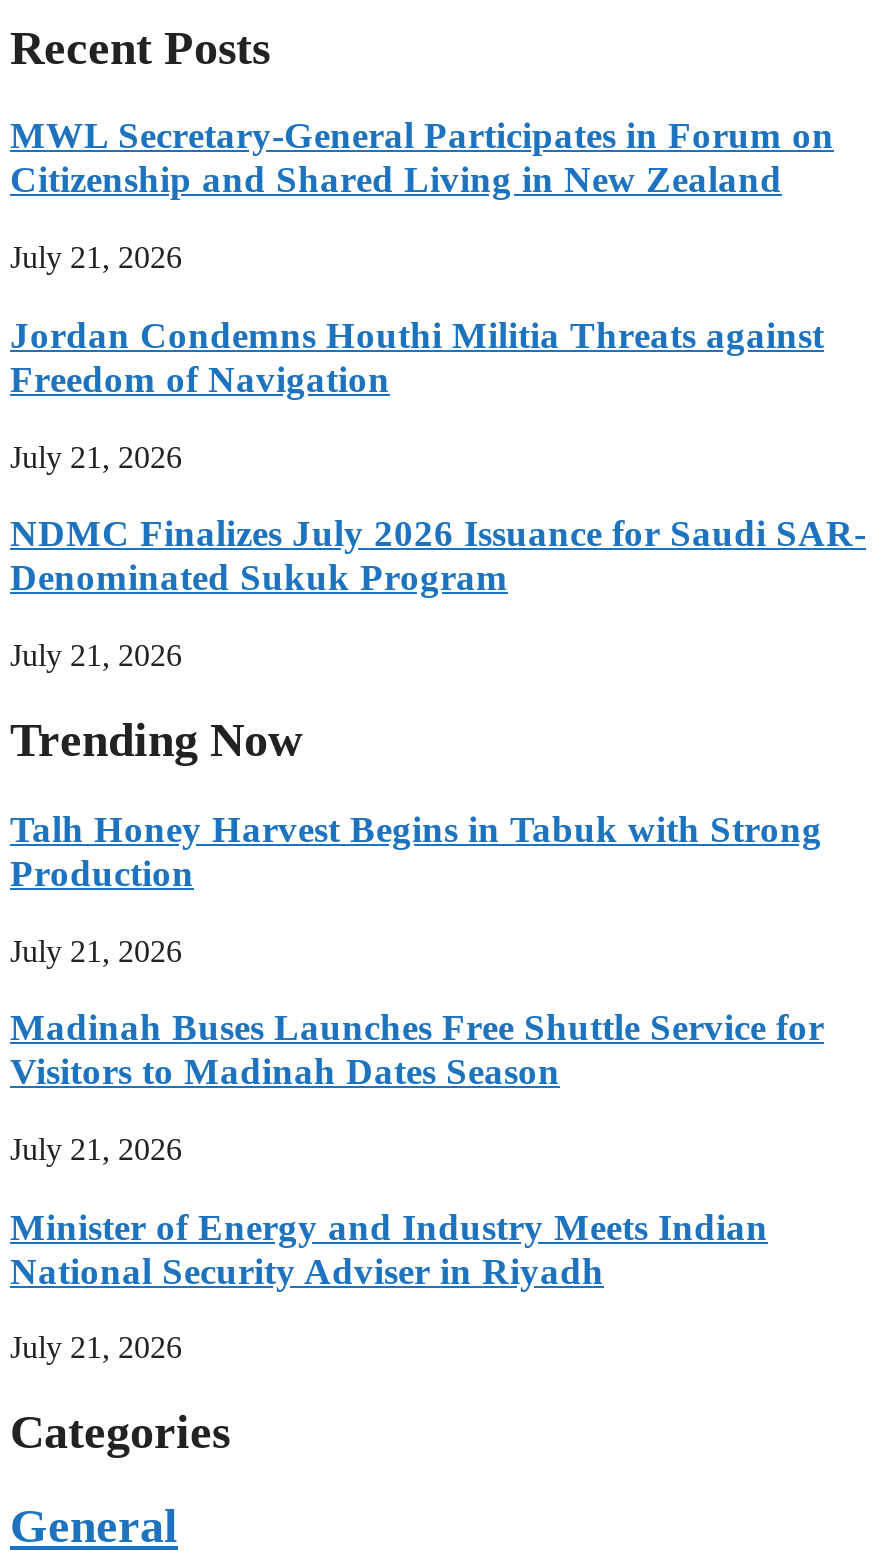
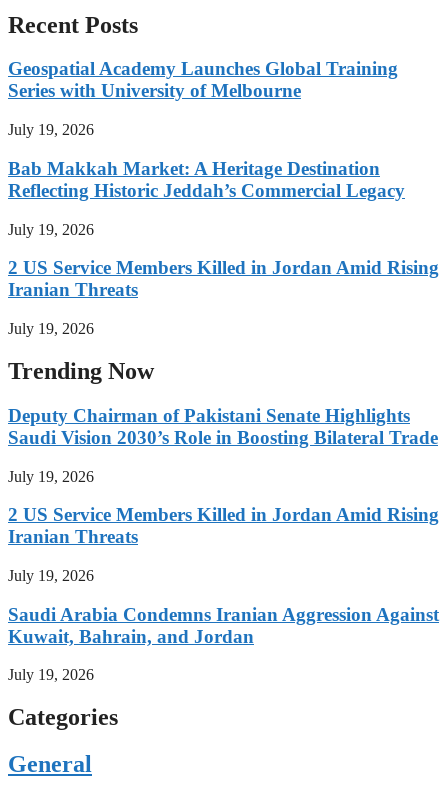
[10,115,834,201] MWL Secretary-General Participates in Forum on | Citizenship and Shared Living in New Zealand -> [8,58,398,101] Geospatial Academy Launches Global Training | Series with University of Melbourne
[10,240,182,274] July 21, 2026 -> [8,121,94,138] July 19, 2026
[10,314,824,400] Jordan Condemns Houthi Militia Threats against | Freedom of Navigation -> [8,158,405,201] Bab Makkah Market: A Heritage Destination | Reflecting Historic Jeddah’s Commercial Legacy
[10,439,182,473] July 21, 2026 -> [8,221,94,238] July 19, 2026
[10,513,866,599] NDMC Finalizes July 2026 Issuance for Saudi SAR- | Denominated Sukuk Program -> [8,257,439,300] 2 US Service Members Killed in Jordan Amid Rising | Iranian Threats
[10,638,182,672] July 21, 2026 -> [8,320,94,337] July 19, 2026
[10,808,822,894] Talh Honey Harvest Begins in Tabuk with Strong | Production -> [8,405,438,448] Deputy Chairman of Pakistani Senate Highlights | Saudi Vision 2030’s Role in Boosting Bilateral Trade
[10,933,182,967] July 21, 2026 -> [8,468,94,485] July 19, 2026
[10,1007,824,1093] Madinah Buses Launches Free Shuttle Service for | Visitors to Madinah Dates Season -> [8,504,439,547] 2 US Service Members Killed in Jordan Amid Rising | Iranian Threats
[10,1132,182,1166] July 21, 2026 -> [8,567,94,584] July 19, 2026
[10,1205,768,1291] Minister of Energy and Industry Meets Indian | National Security Adviser in Riyadh -> [8,604,439,647] Saudi Arabia Condemns Iranian Aggression Against | Kuwait, Bahrain, and Jordan
[10,1331,182,1365] July 21, 2026 -> [8,666,94,683] July 19, 2026

